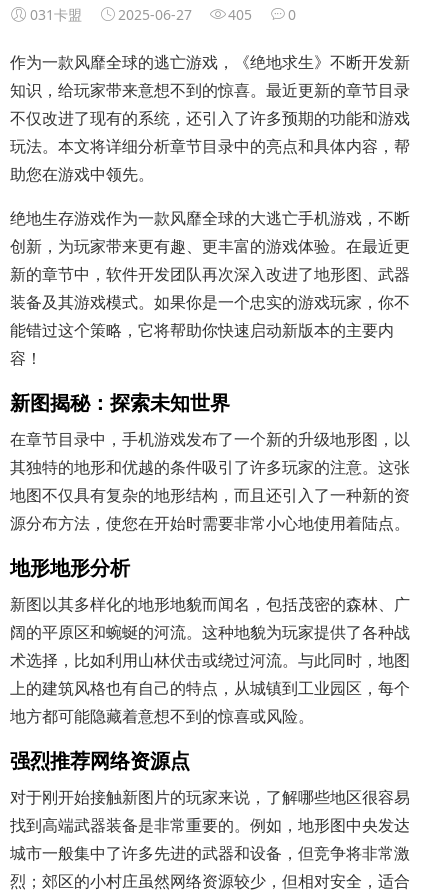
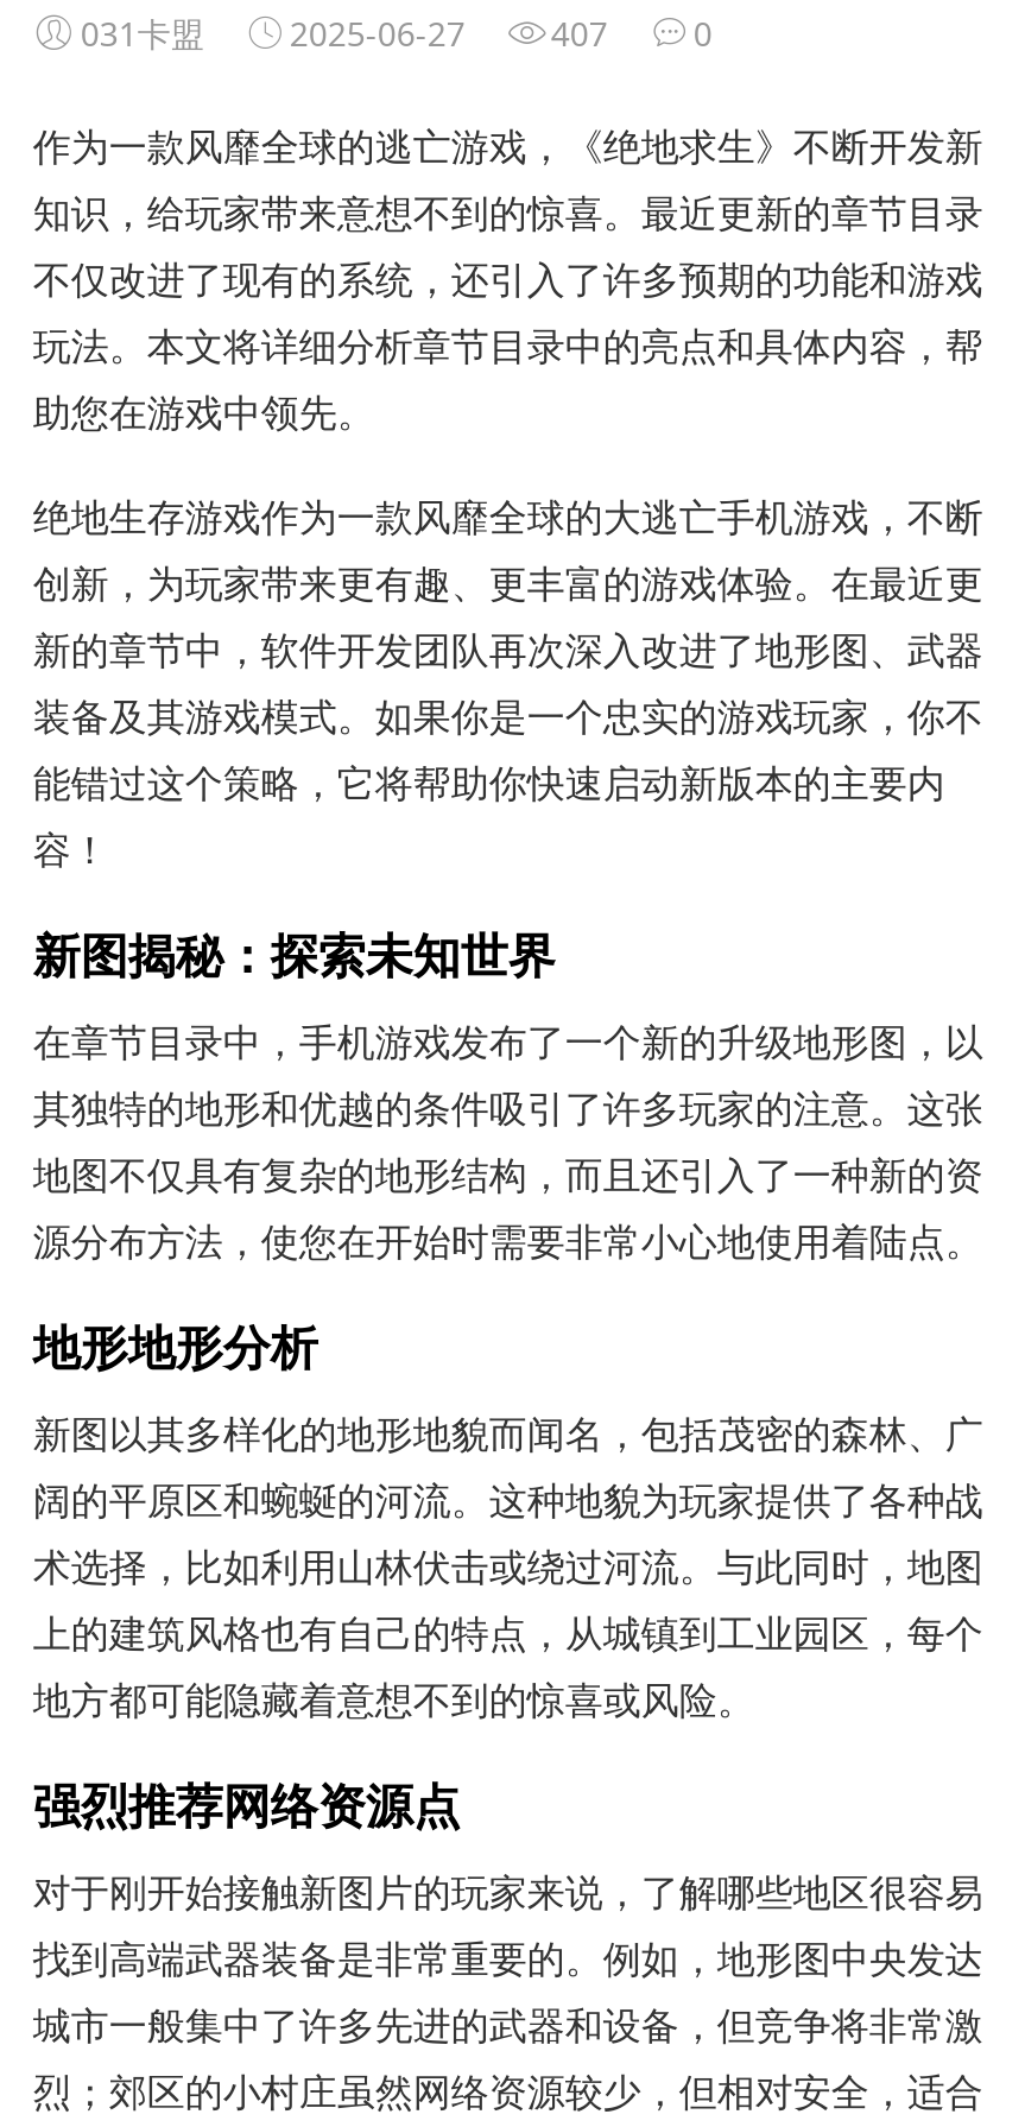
[30,5,296,24] 031卡盟 2025-06-27 405 0 -> [81,10,712,56] 031卡盟 2025-06-27 407 0

